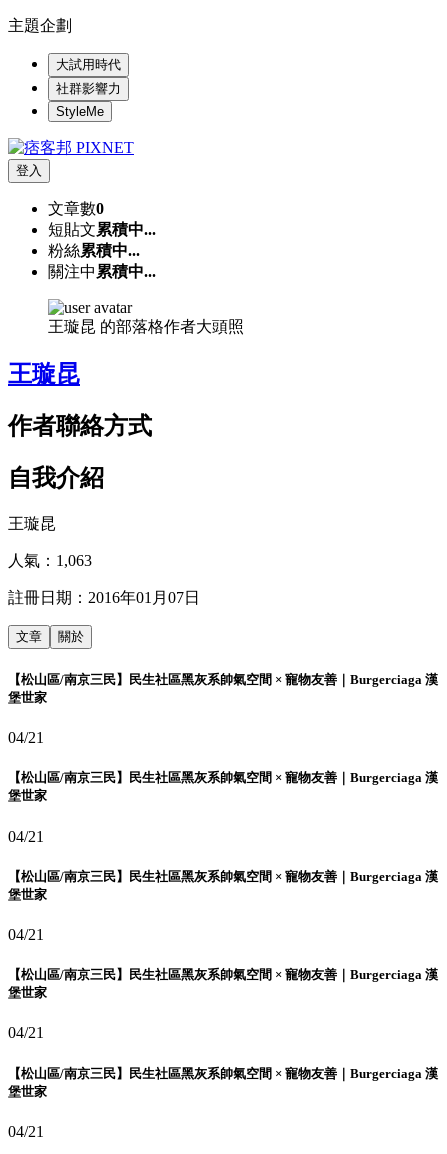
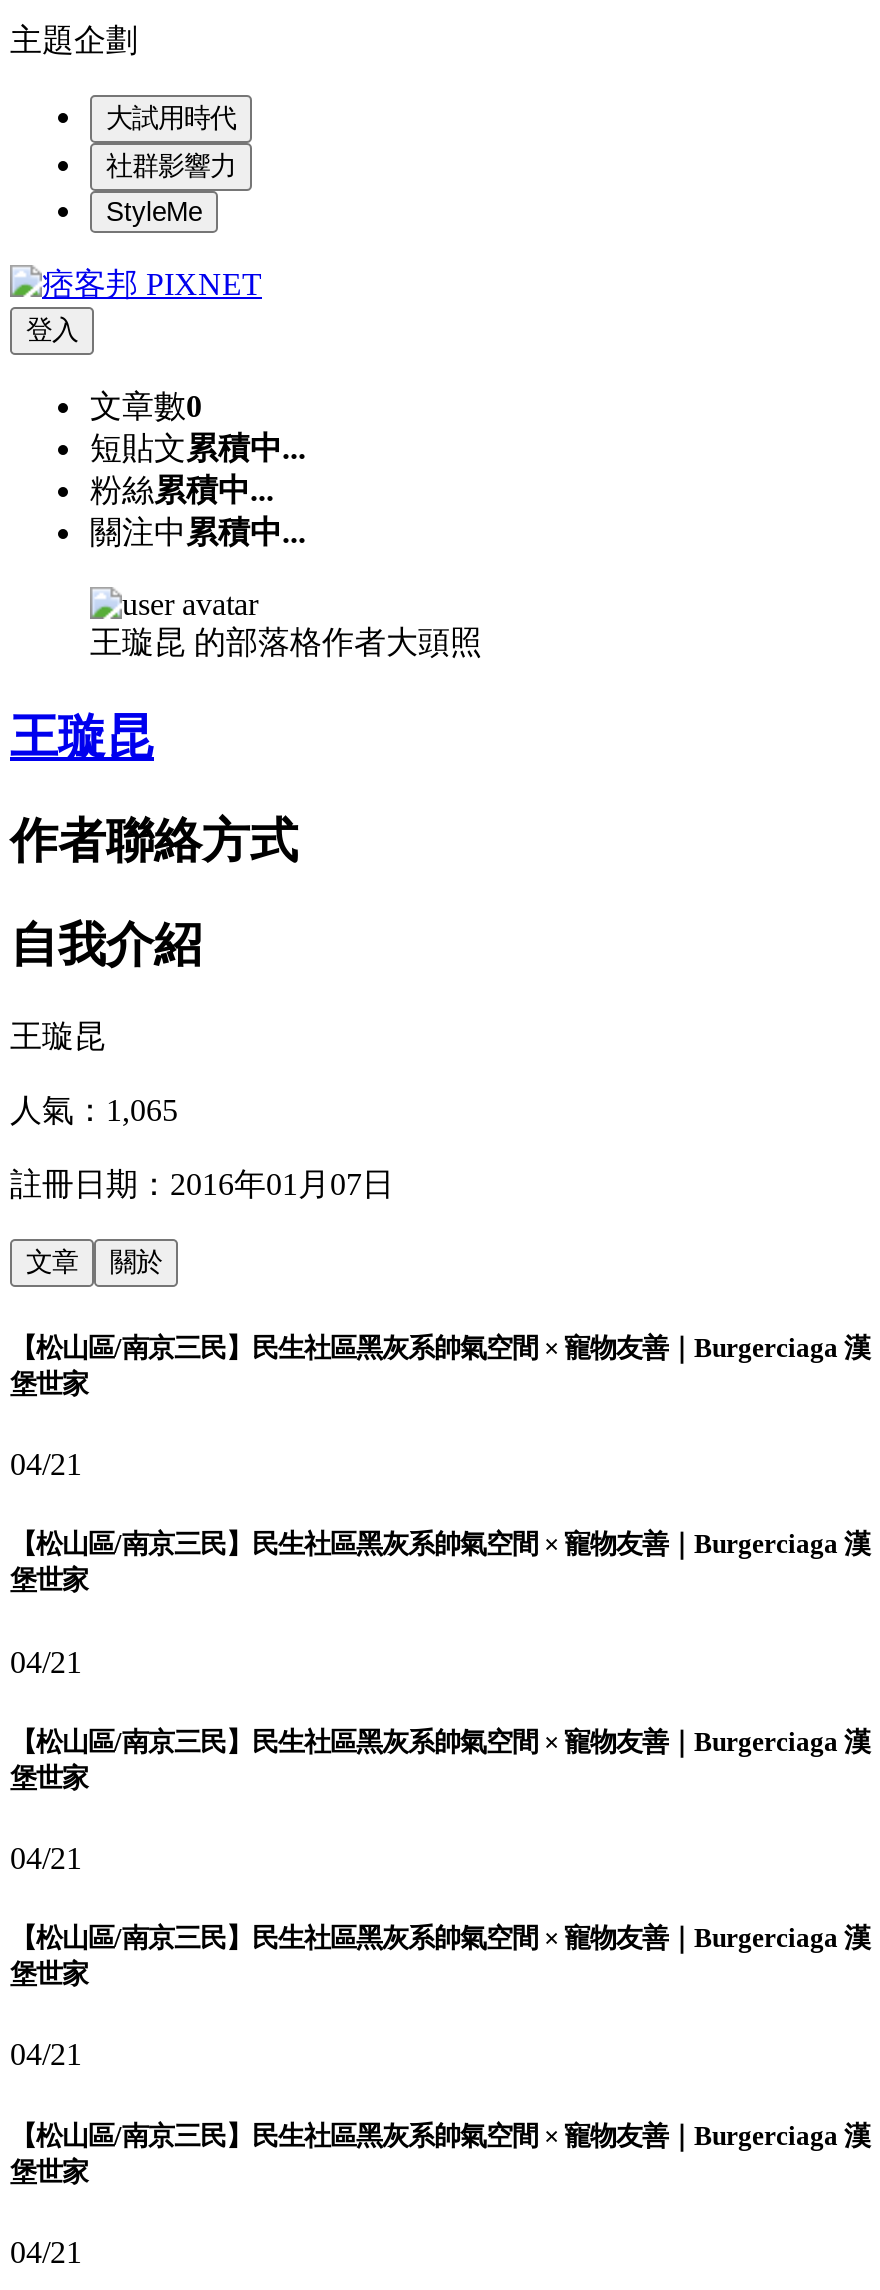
[8,552,92,569] 人氣：1,063 -> [10,1093,178,1127] 人氣：1,065

